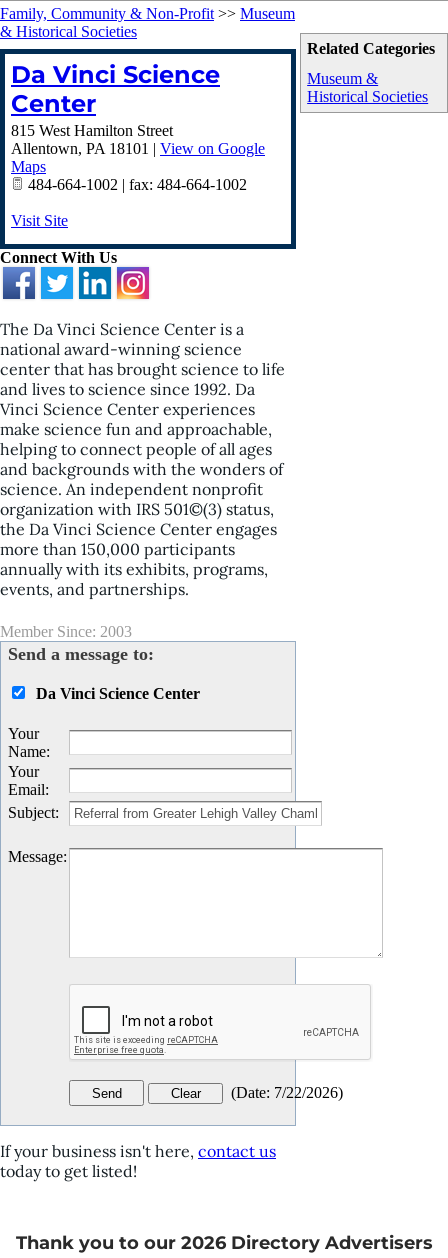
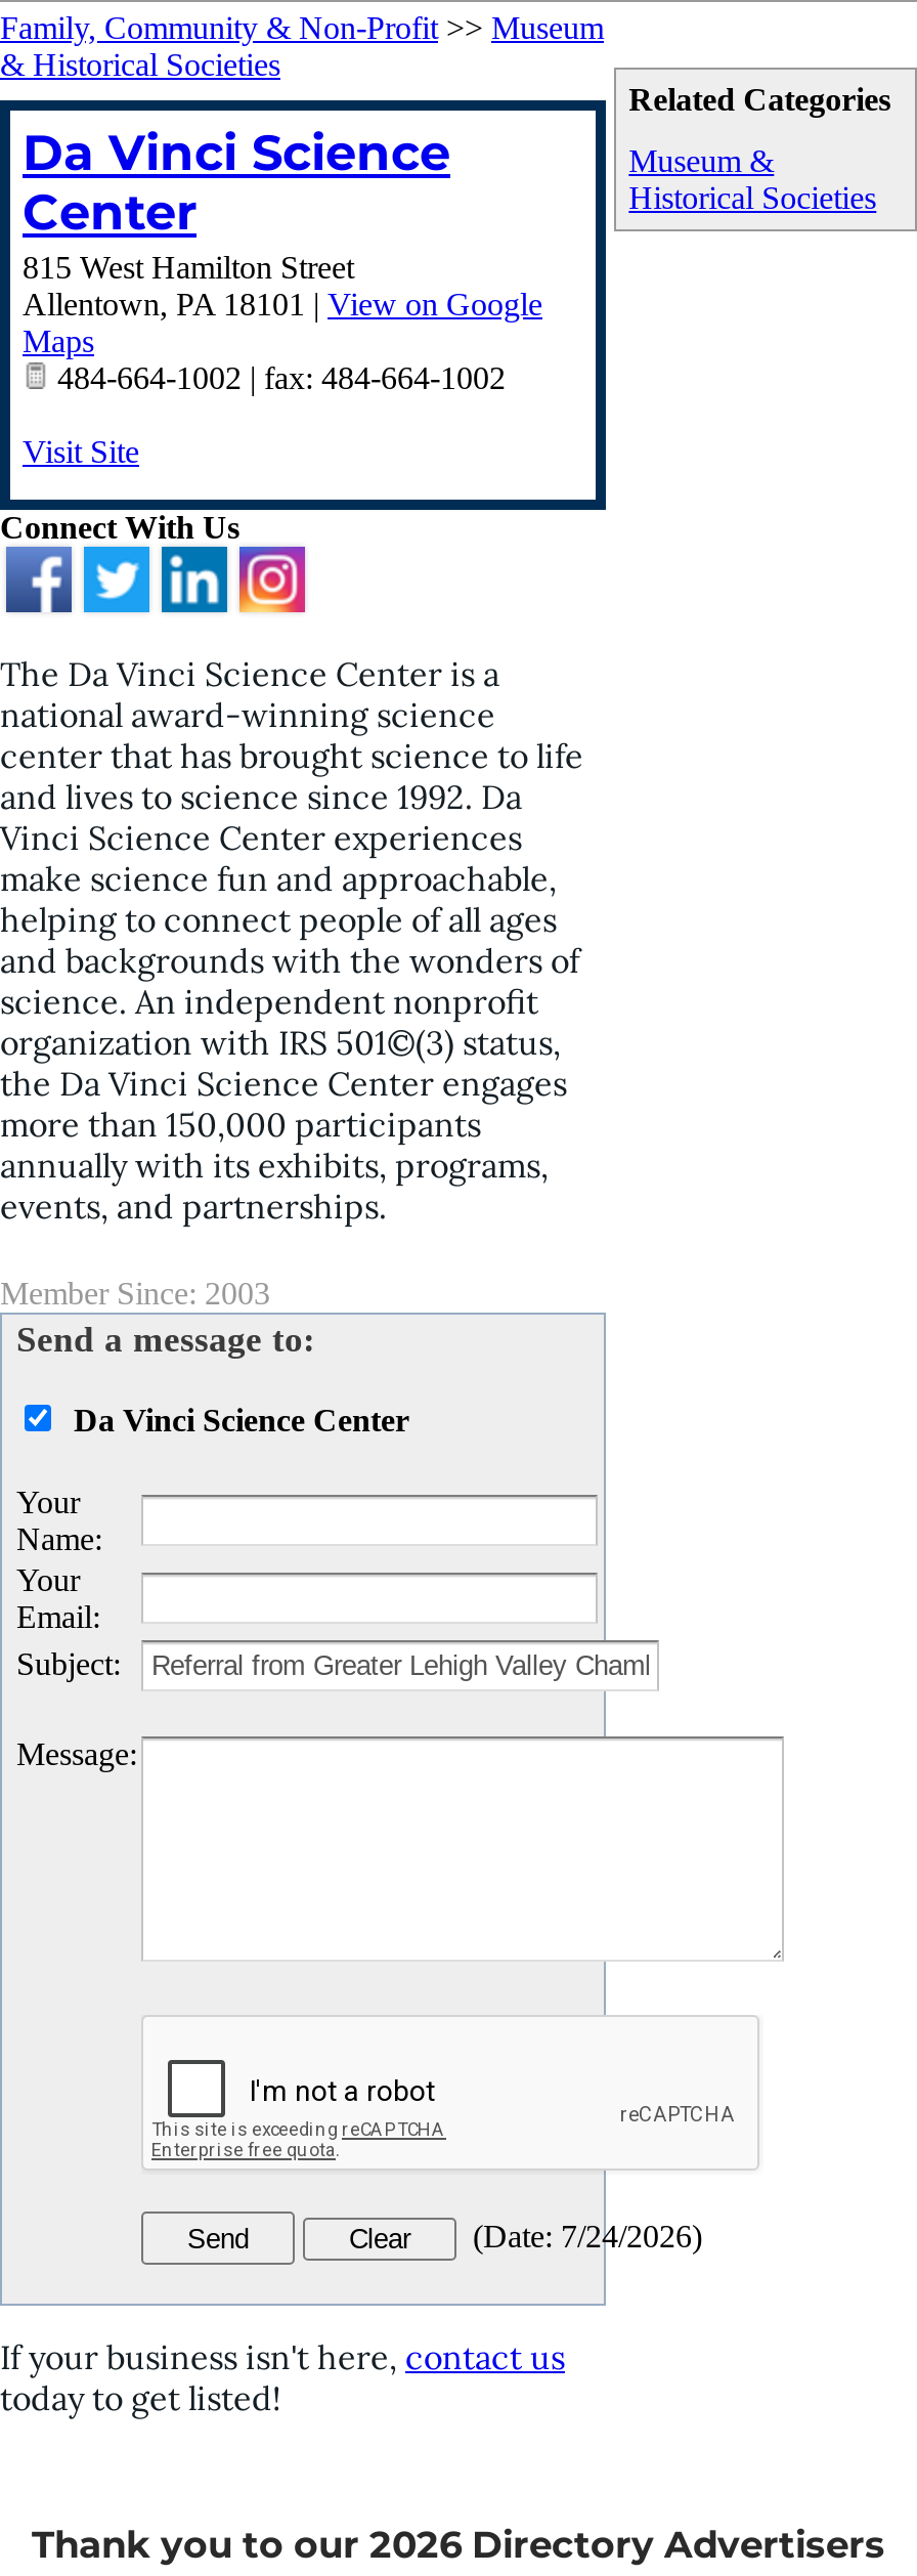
[223,1083,343,1100] (Date: 7/22/2026) -> [456,2219,702,2253] (Date: 7/24/2026)

